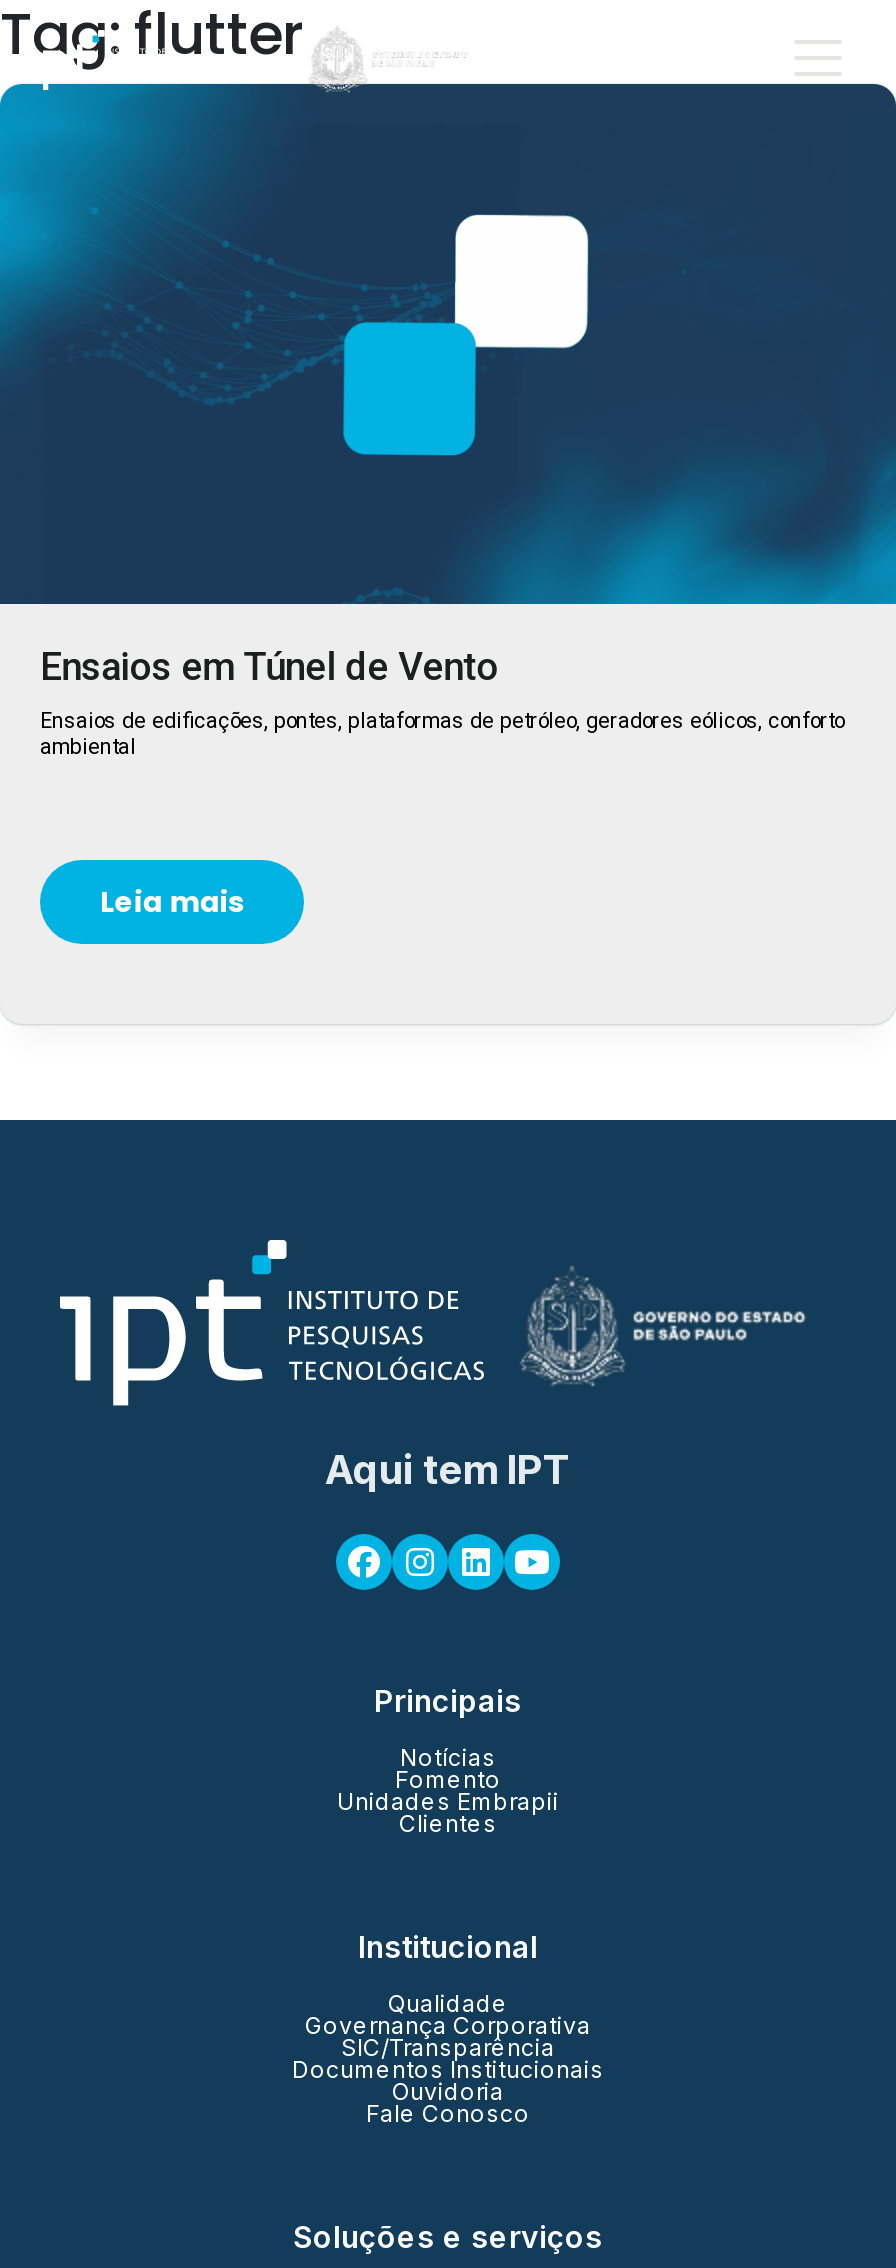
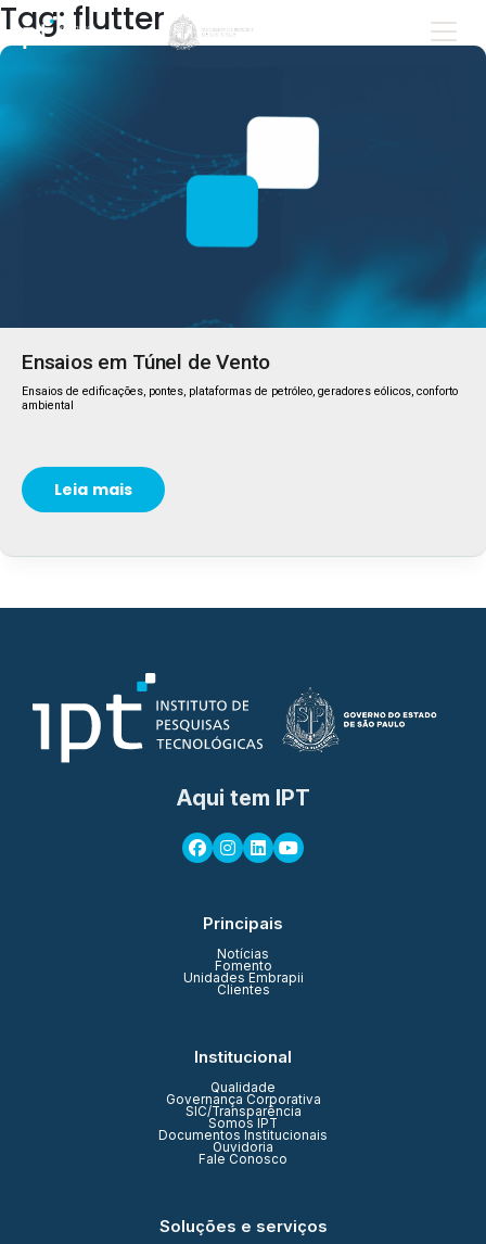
none -> [208,1116,278,1131] Somos IPT

